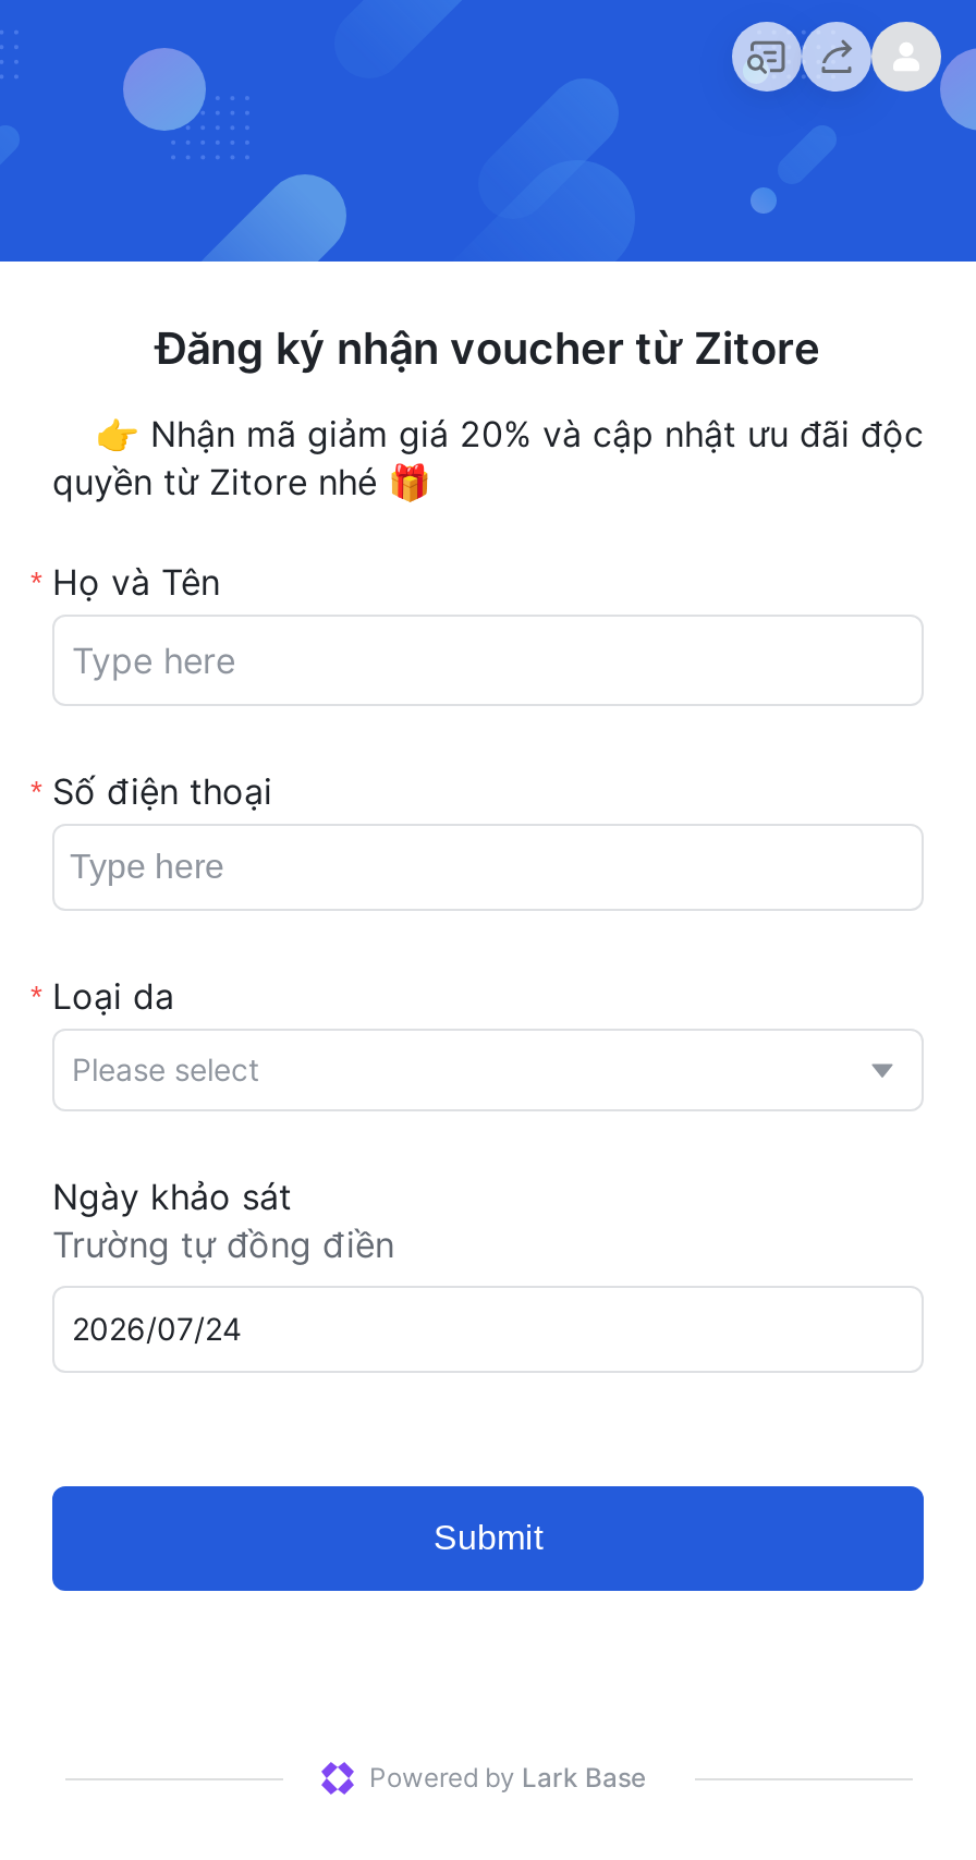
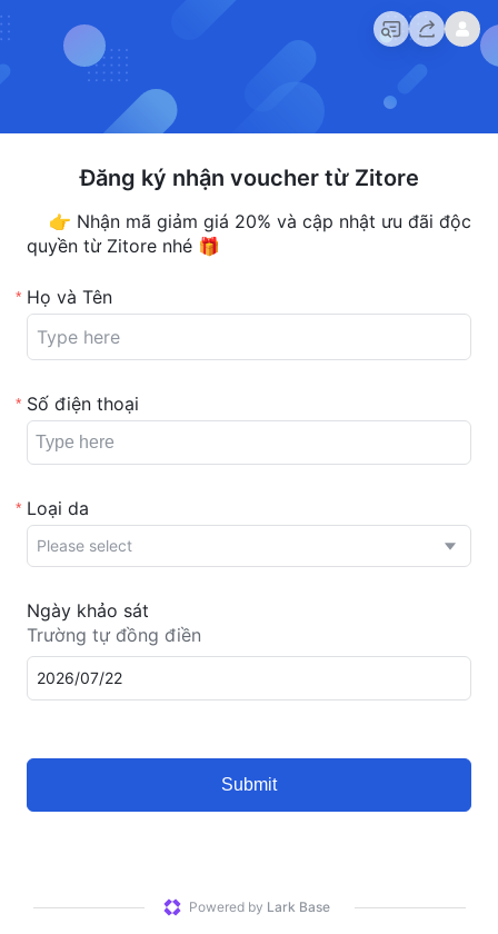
[72,1310,242,1347] 2026/07/24 -> [37,668,122,687] 2026/07/22

